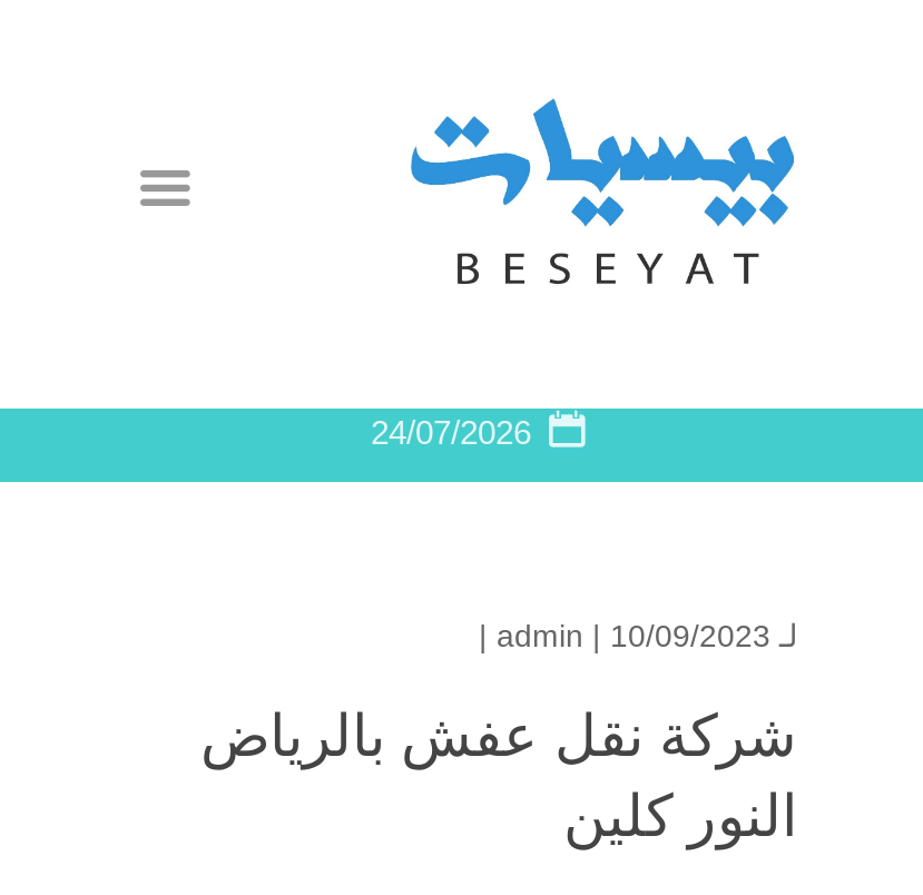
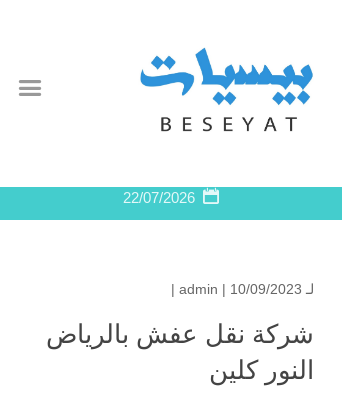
[371,413,531,451] 24/07/2026 -> [122,189,194,206] 22/07/2026

